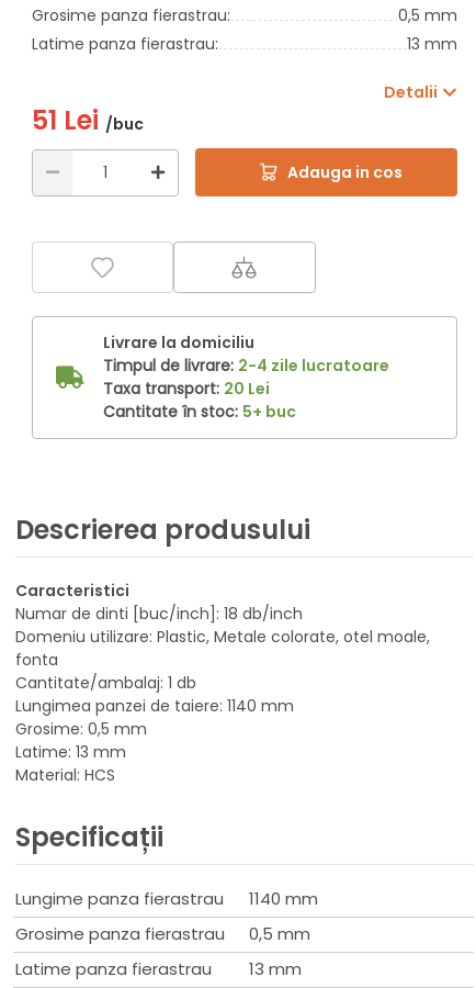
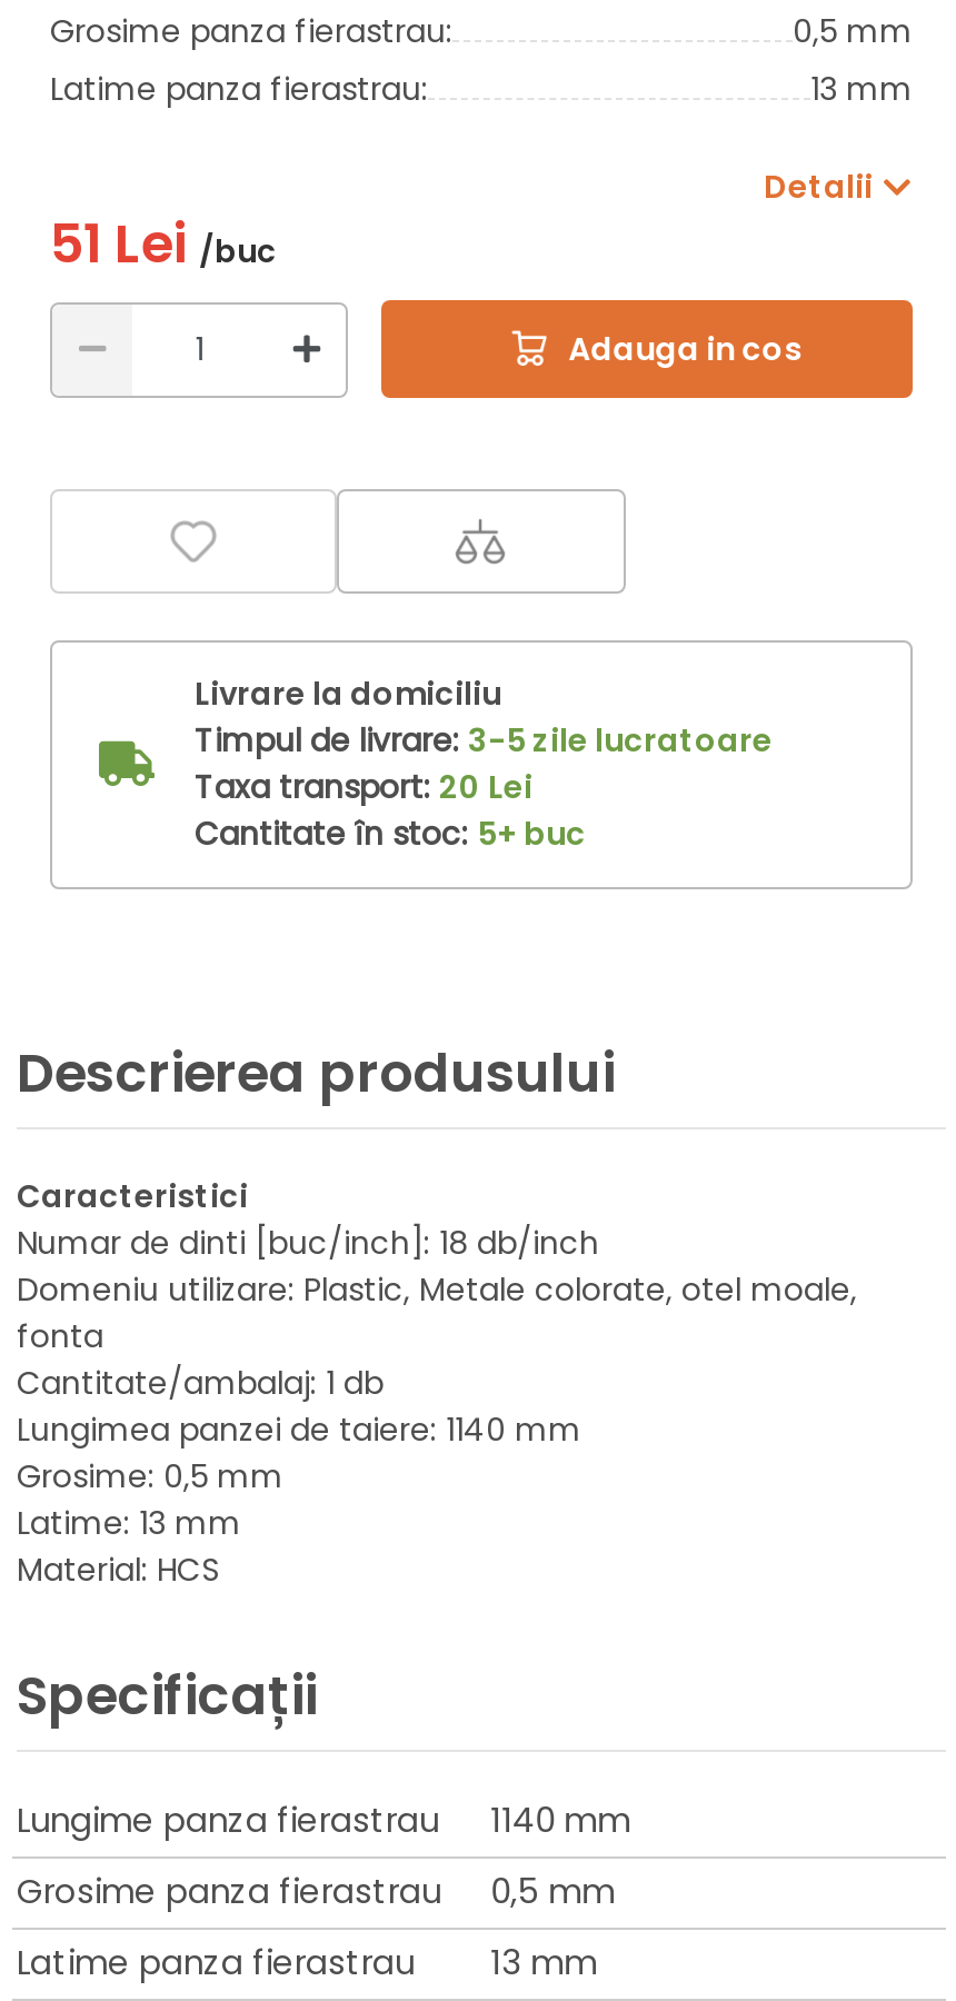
[103,354,389,376] Timpul de livrare: 2-4 zile lucratoare -> [195,717,773,761] Timpul de livrare: 3-5 zile lucratoare

